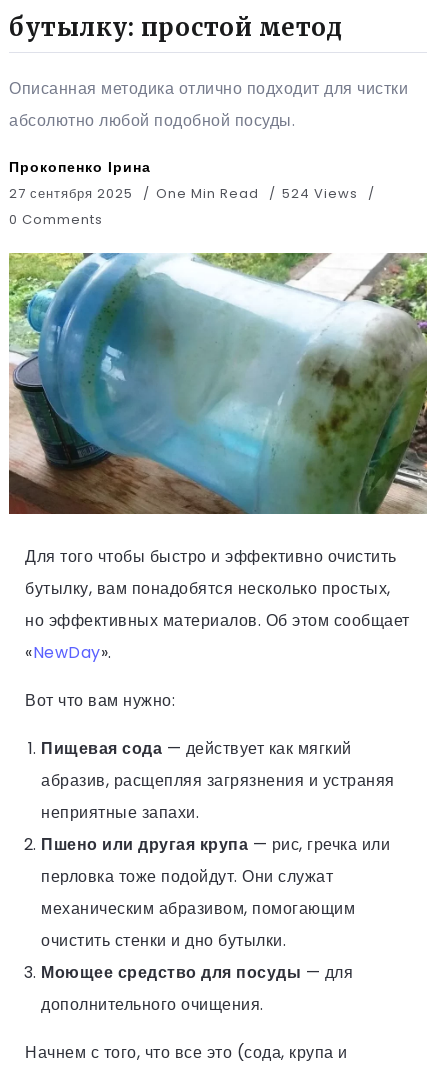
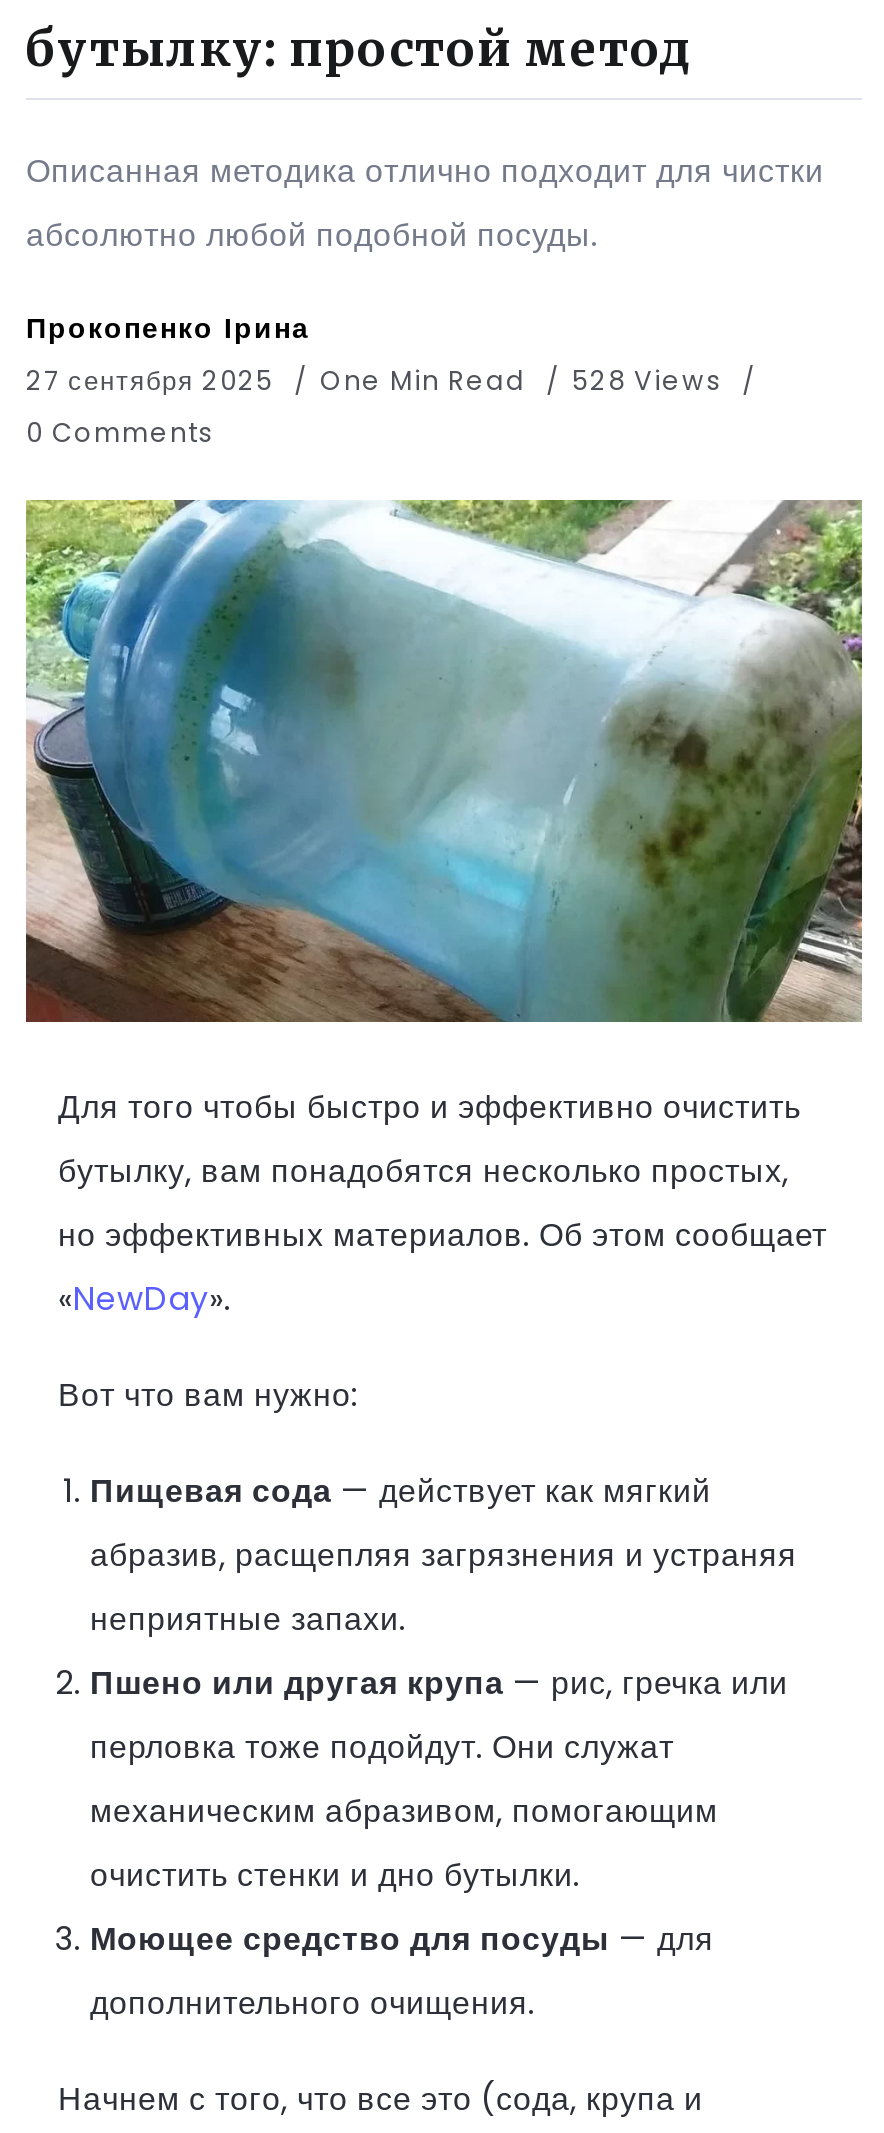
[9,184,358,203] 27 сентября 2025 One Min Read 524 Views -> [26,362,722,400] 27 сентября 2025 One Min Read 528 Views

